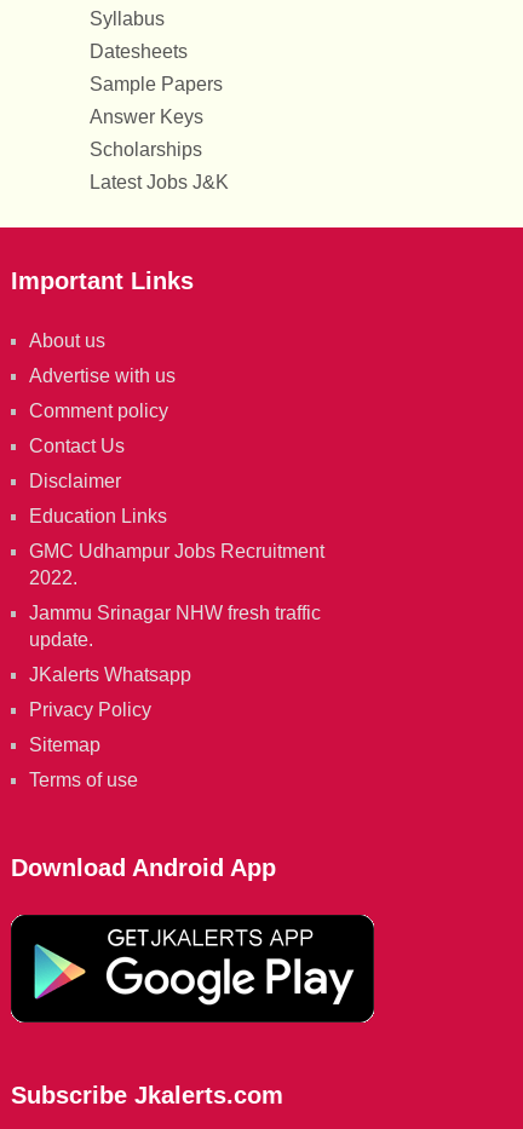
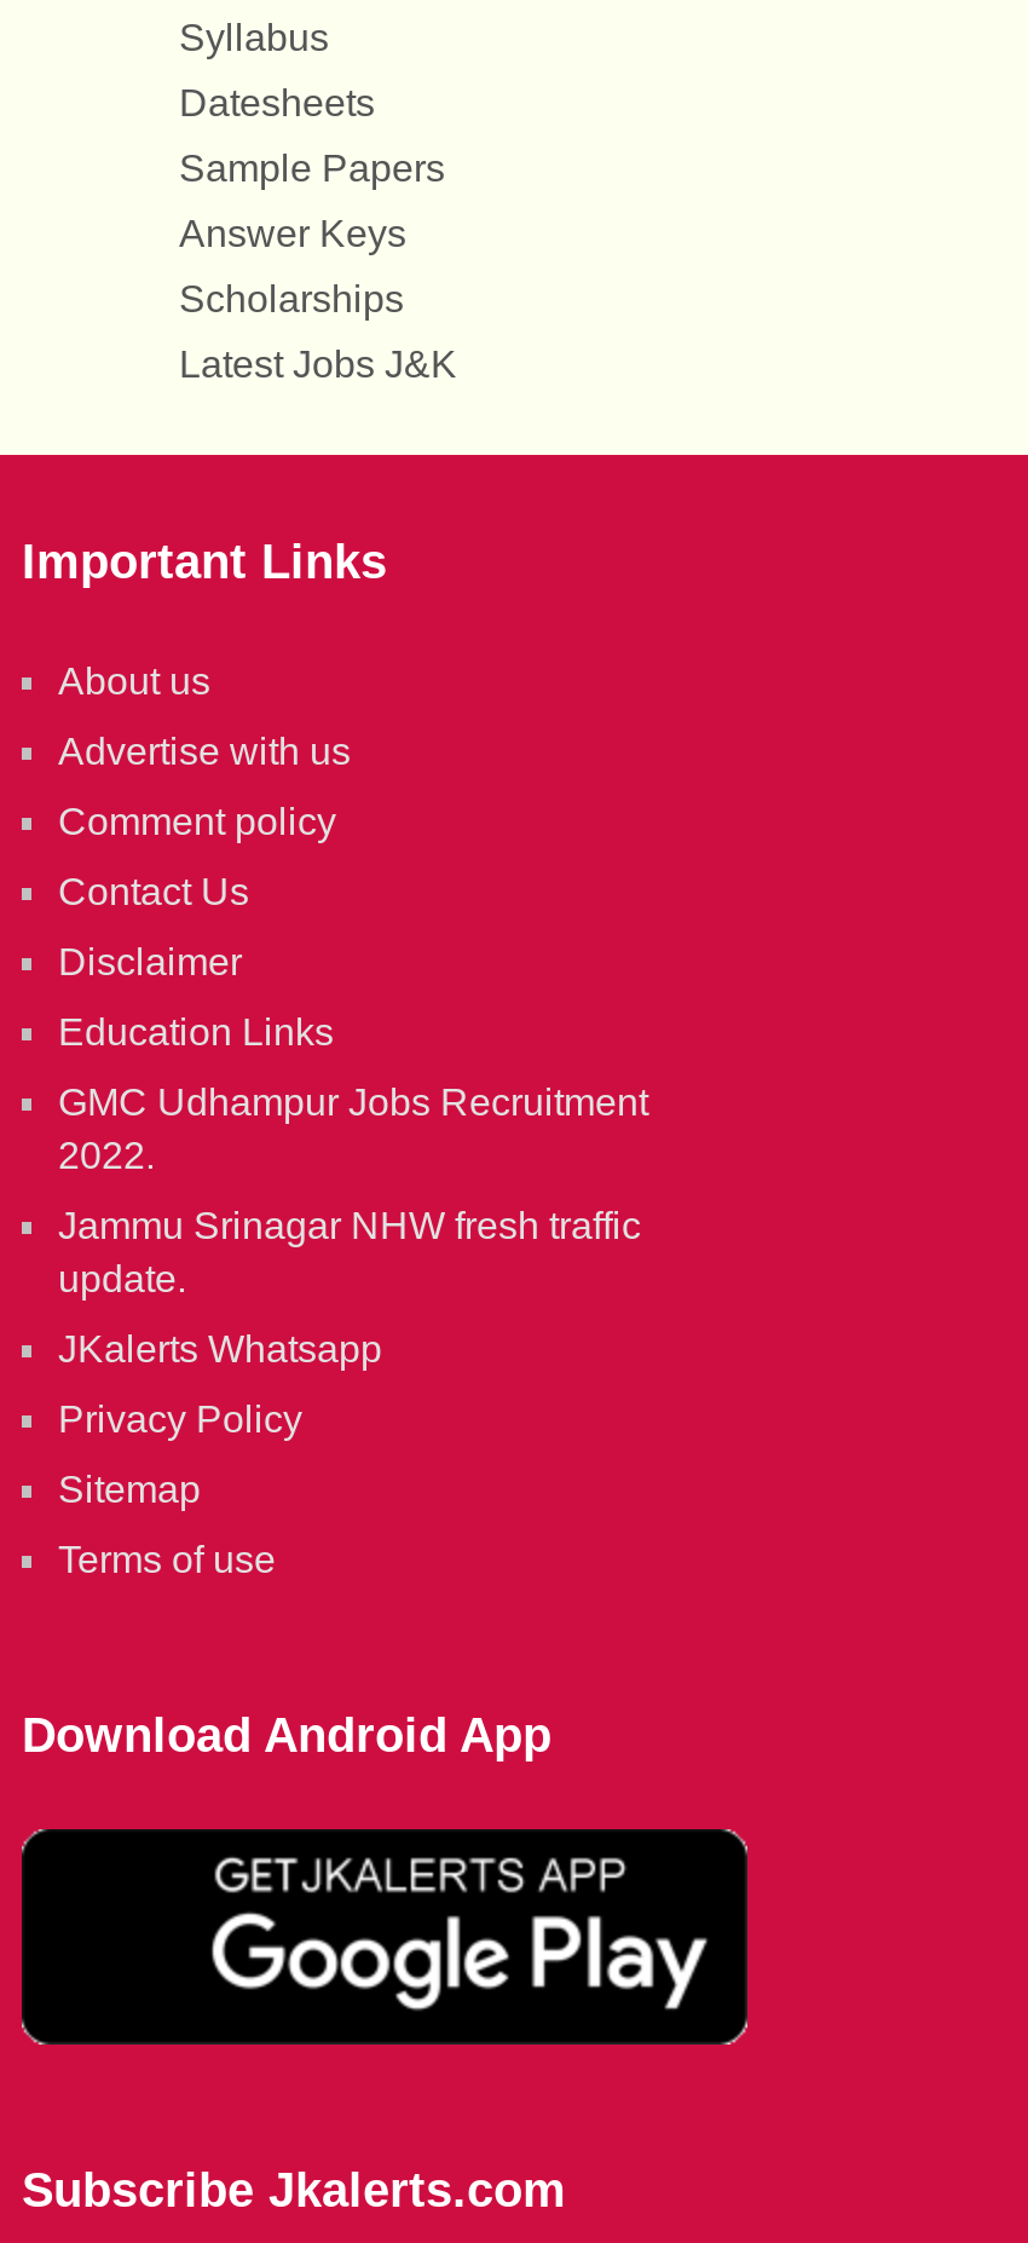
[33,944,86,1000] [image] -> none

